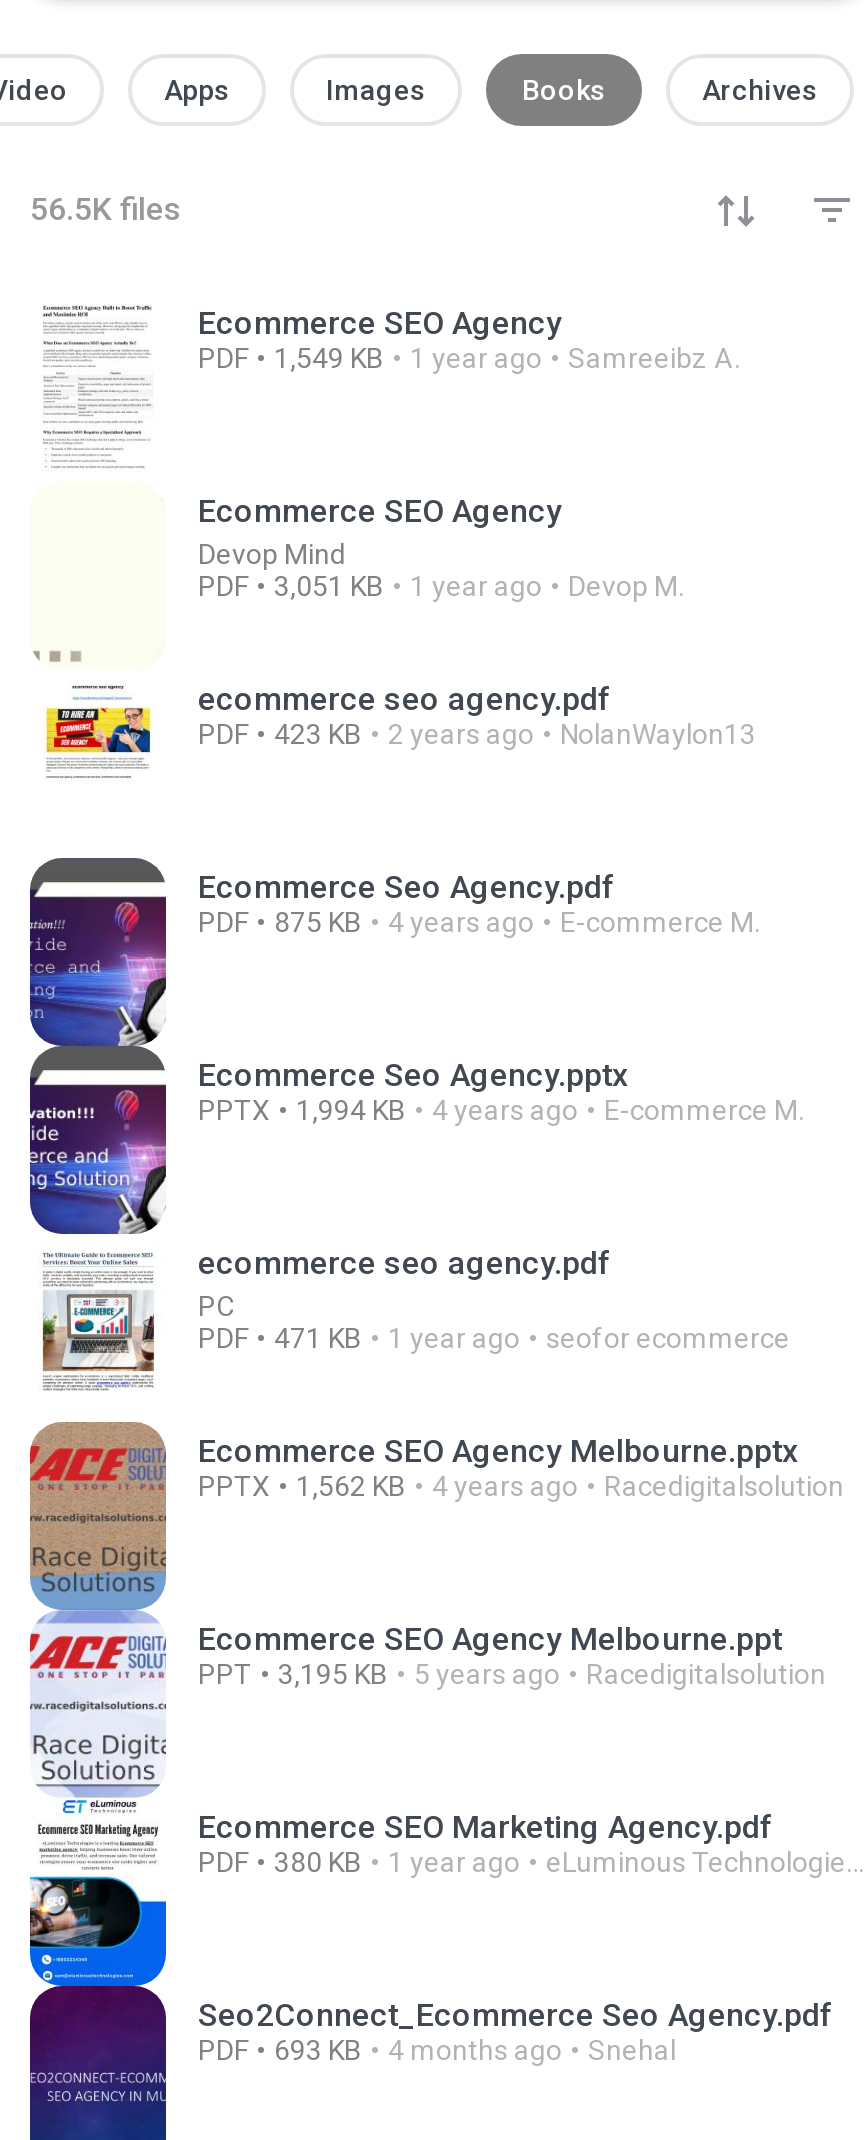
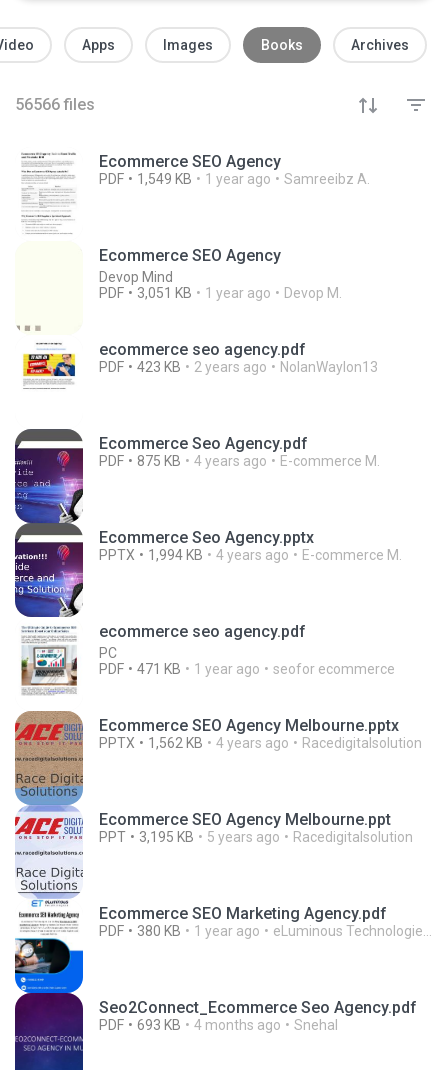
[30,190,182,228] 56.5K files -> [15,95,95,114] 56566 files

